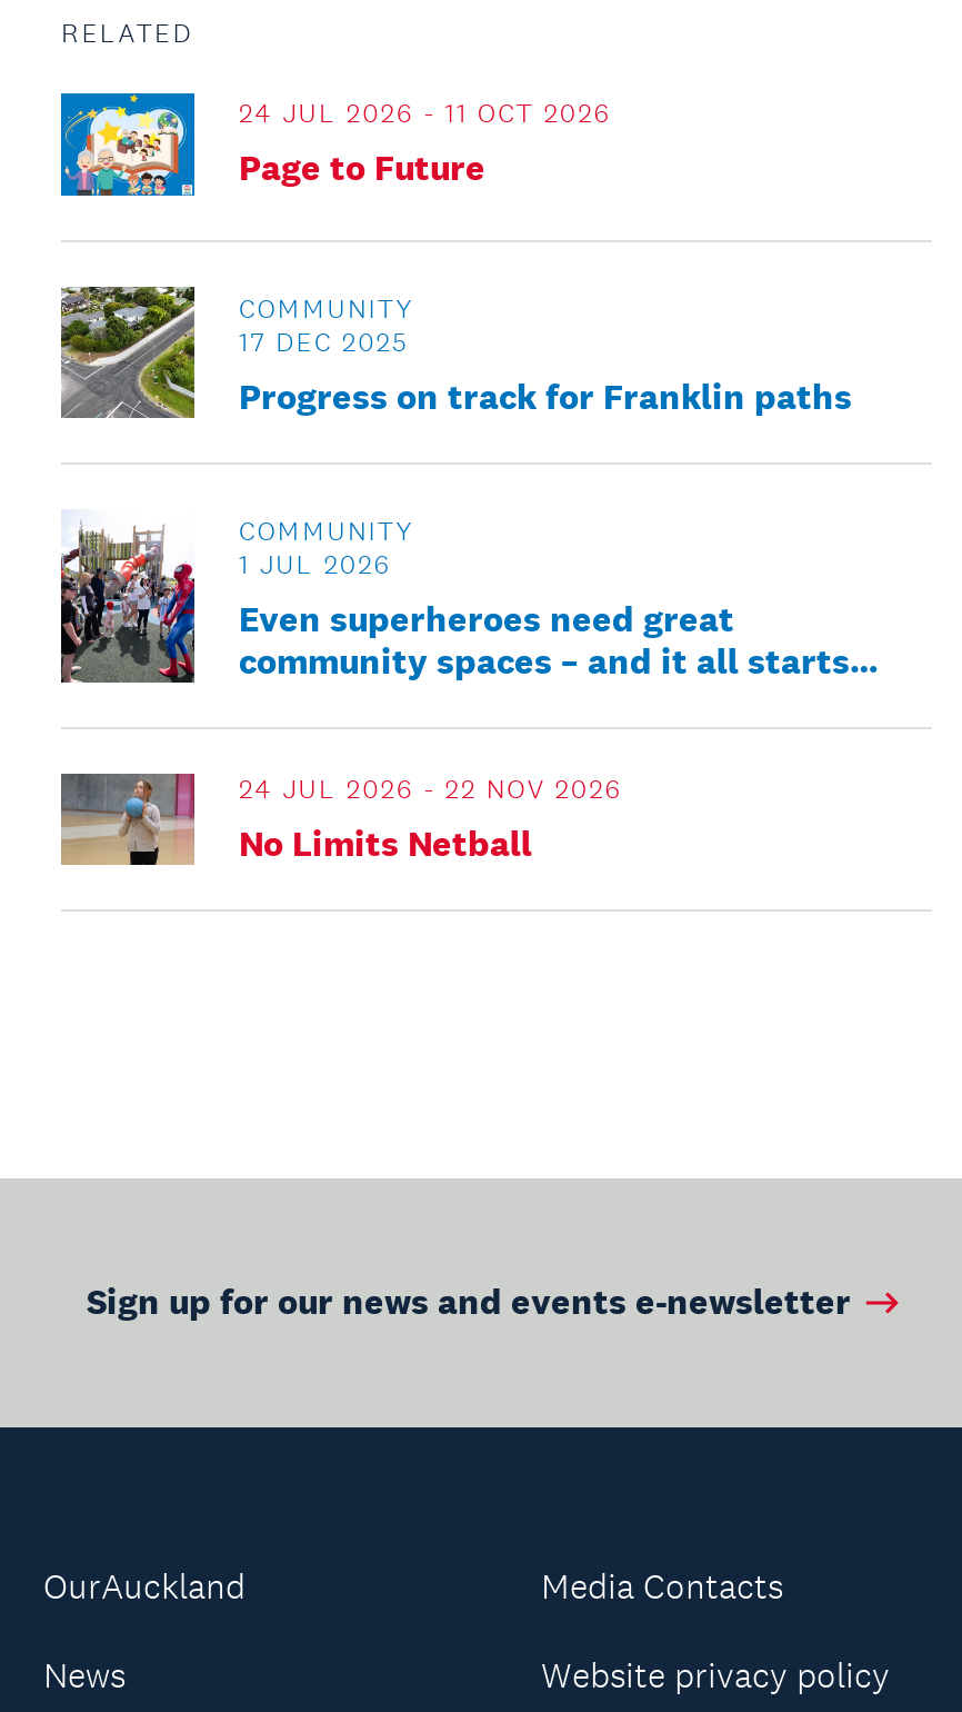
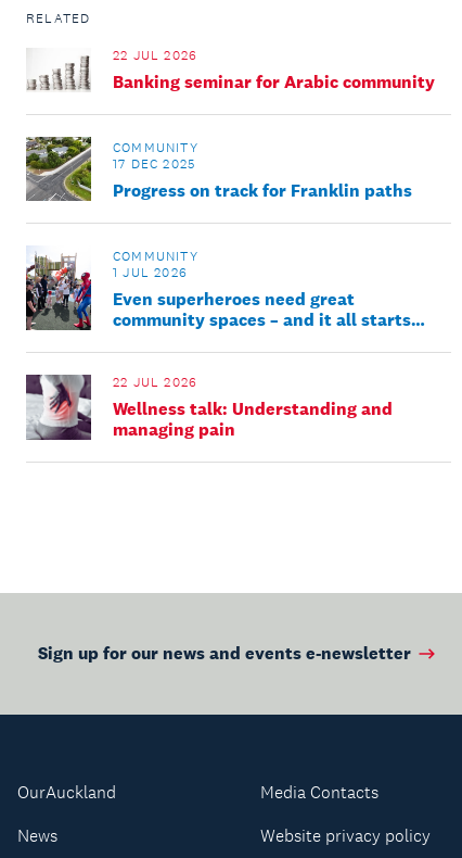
[59,90,612,199] [image] | 24 JUL 2026 - 11 OCT 2026 | Page to Future -> [26,47,435,94] [image] | 22 JUL 2026 | Banking seminar for Arabic community
[61,770,623,866] [image] | 24 JUL 2026 - 22 NOV 2026 | No Limits Netball -> [26,374,393,441] [image] | 22 JUL 2026 | Wellness talk: Understanding and | managing pain

